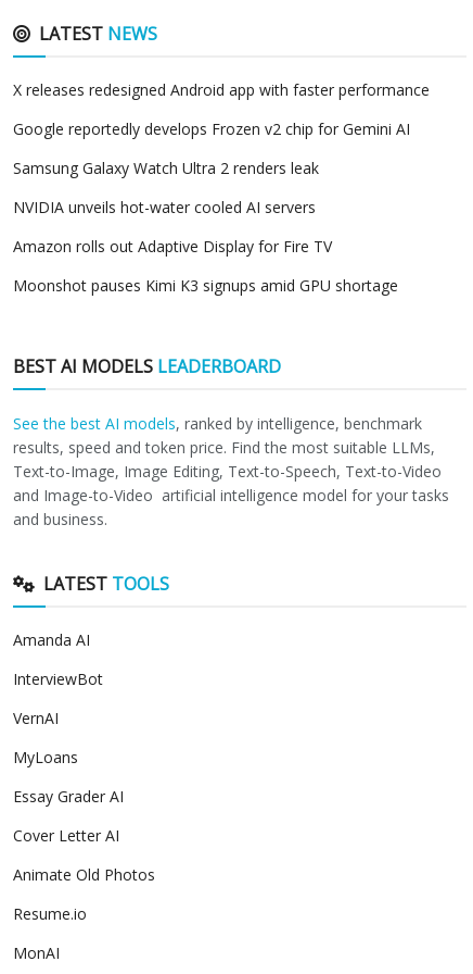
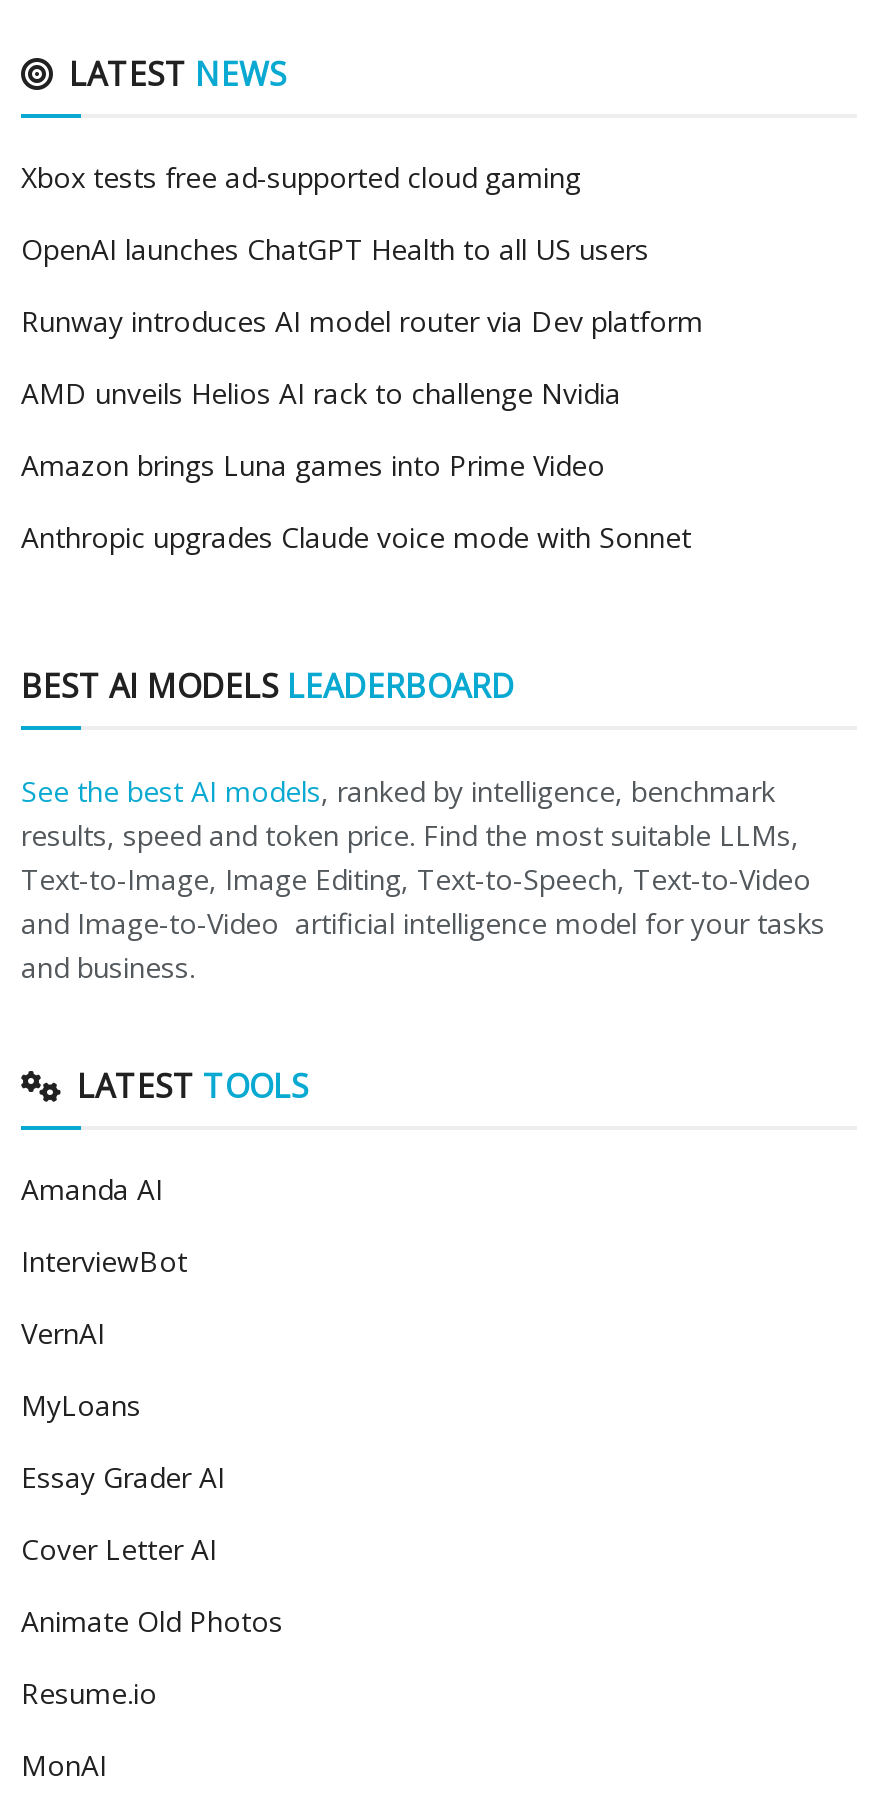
[13,79,430,100] X releases redesigned Android app with faster performance -> [21,158,581,196] Xbox tests free ad-supported cloud gaming
[13,118,410,139] Google reportedly develops Frozen v2 chip for Gemini AI -> [21,230,649,268] OpenAI launches ChatGPT Health to all US users
[13,158,319,178] Samsung Galaxy Watch Ultra 2 renders leak -> [21,302,703,340] Runway introduces AI model router via Dev platform
[13,197,316,217] NVIDIA unveils hot-water cooled AI servers -> [21,374,621,412] AMD unveils Helios AI rack to challenge Nvidia
[13,236,332,256] Amazon rolls out Adaptive Display for Fire TV -> [21,446,605,484] Amazon brings Luna games into Prime Video
[13,275,398,296] Moonshot pauses Kimi K3 signups amid GPU shortage -> [21,518,691,556] Anthropic upgrades Claude voice mode with Sonnet

